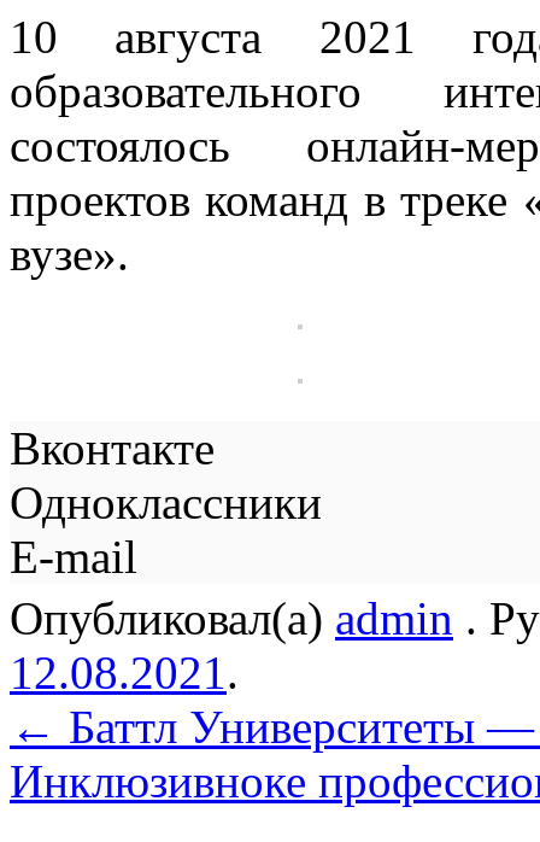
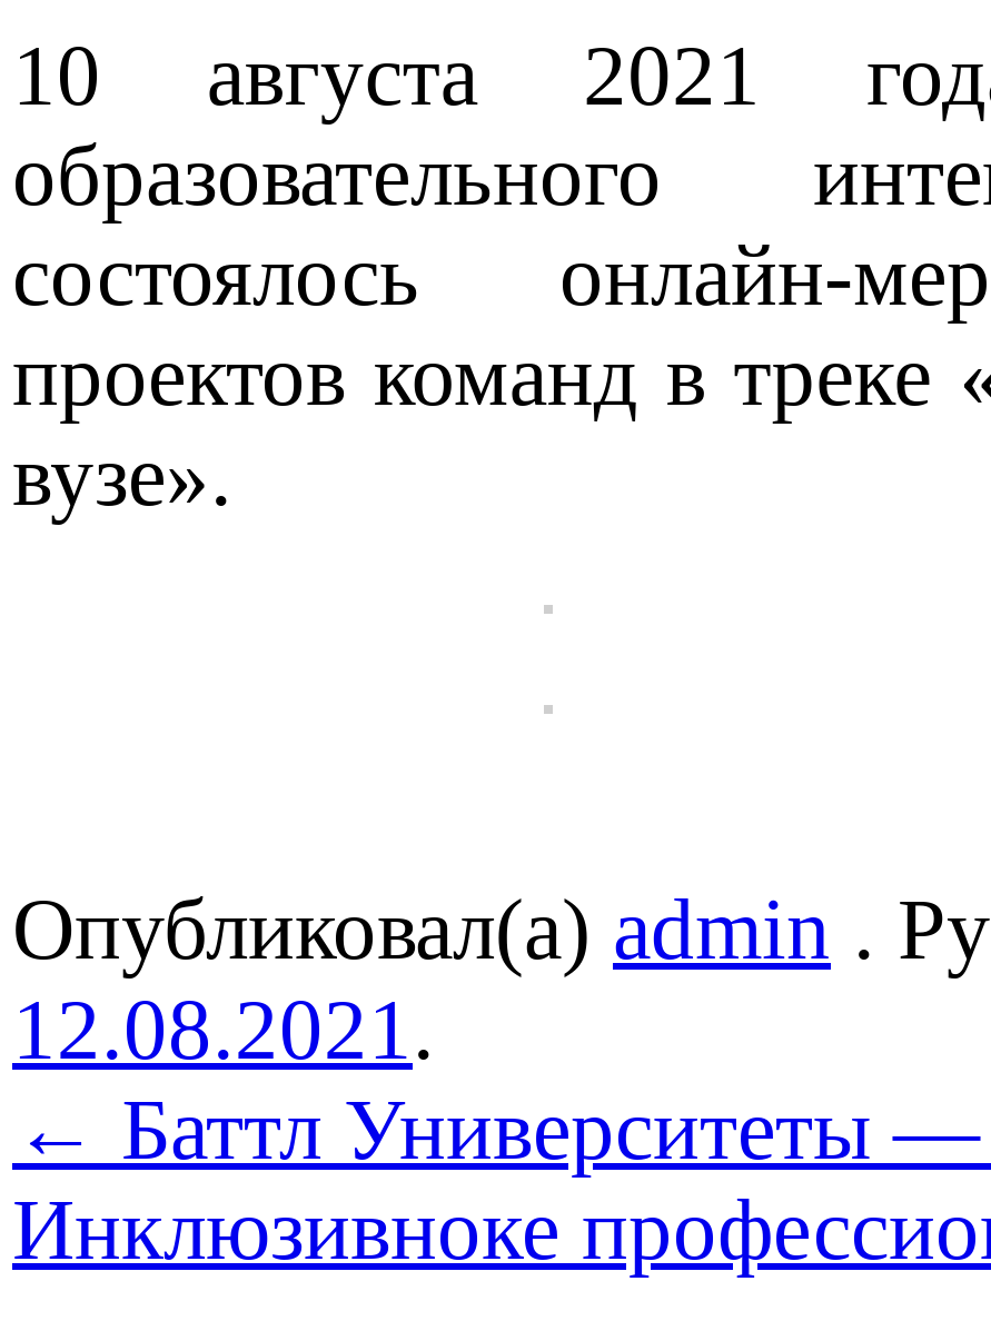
[10,422,322,583] Вконтакте | Одноклассники | E-mail -> none

